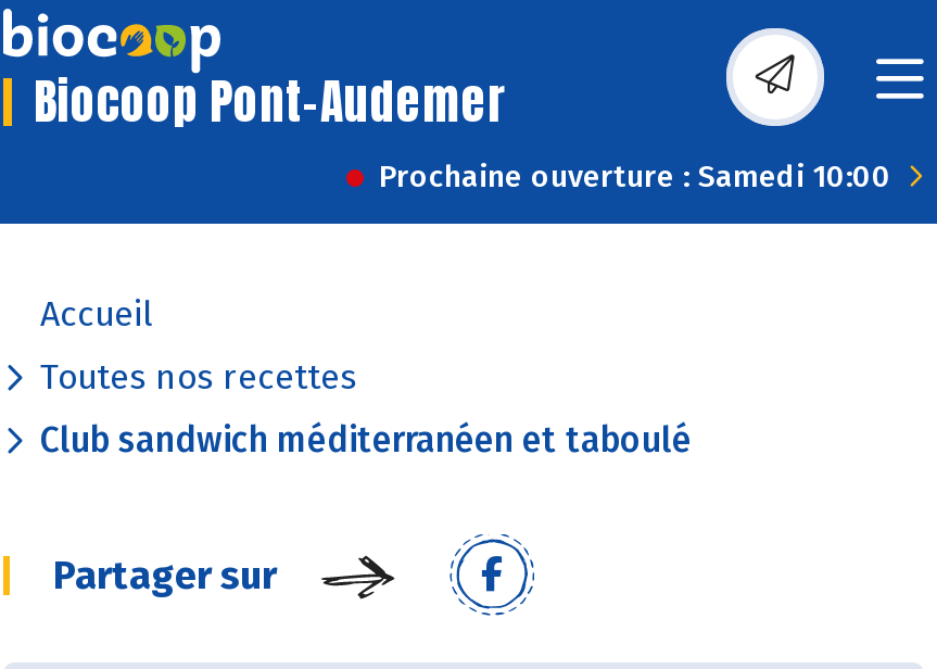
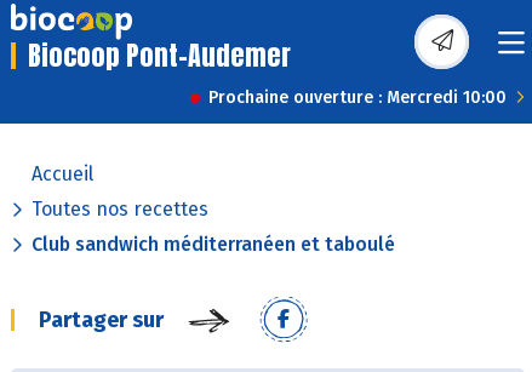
[379,159,891,195] Prochaine ouverture : Samedi 10:00 -> [208,87,507,108] Prochaine ouverture : Mercredi 10:00

